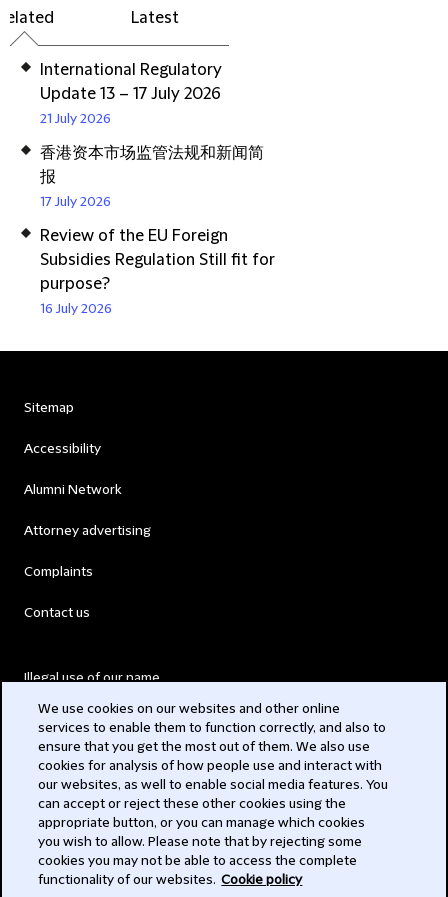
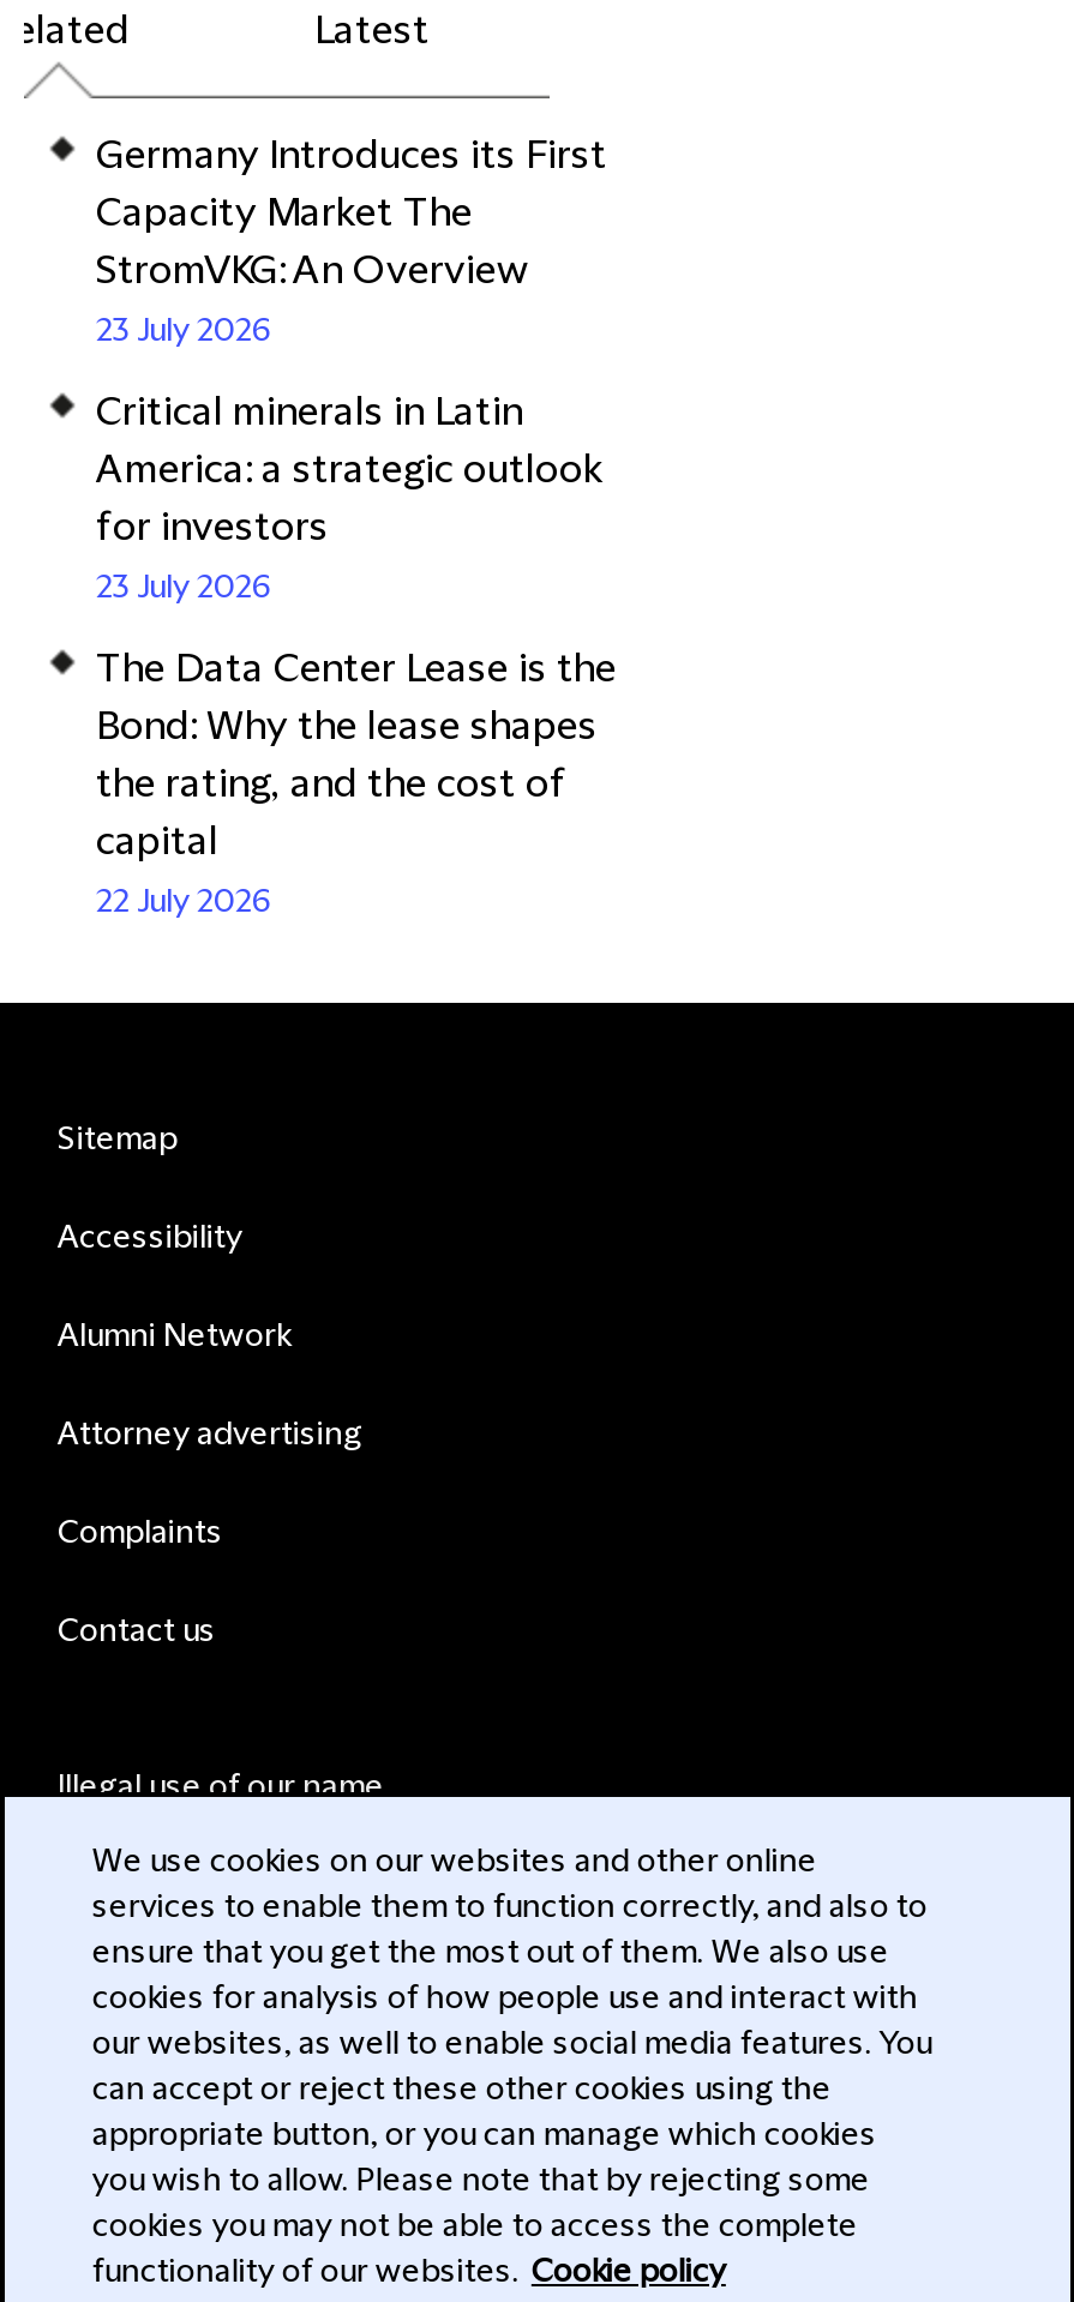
[40,61,222,127] International Regulatory | Update 13 – 17 July 2026 | 21 July 2026 -> [96,134,607,350] Germany Introduces its First | Capacity Market The | StromVKG: An Overview | 23 July 2026
[40,144,264,210] 香港资本市场监管法规和新闻简 | 报 | 17 July 2026 -> [96,391,602,607] Critical minerals in Latin | America: a strategic outlook | for investors | 23 July 2026
[40,227,275,317] Review of the EU Foreign | Subsidies Regulation Still fit for | purpose? | 16 July 2026 -> [96,648,617,921] The Data Center Lease is the | Bond: Why the lease shapes | the rating, and the cost of | capital | 22 July 2026

